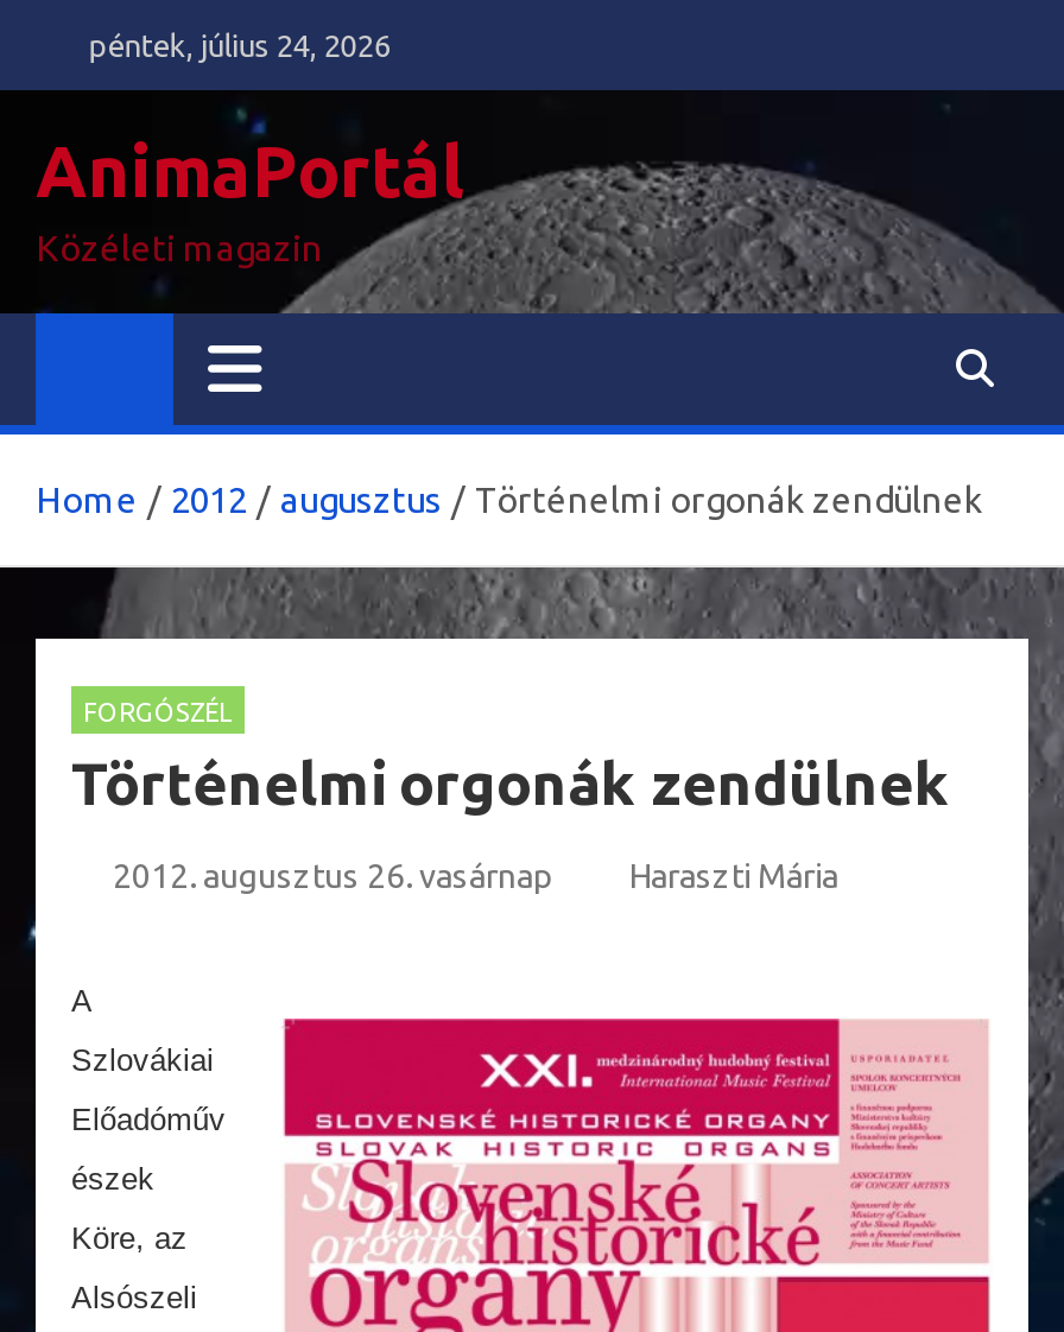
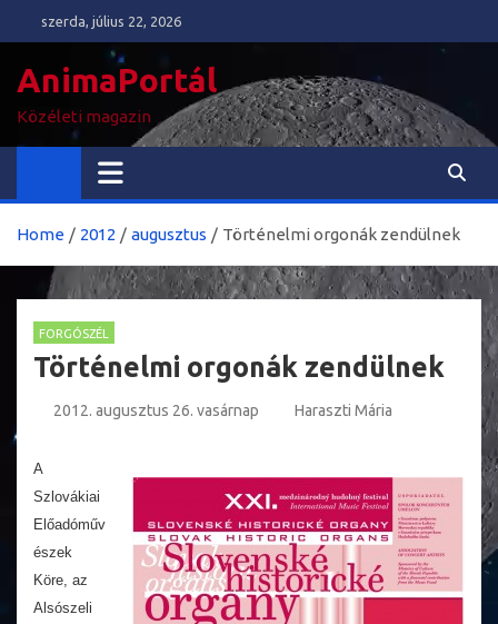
[74,28,390,62] péntek, július 24, 2026 -> [35,13,181,29] szerda, július 22, 2026

